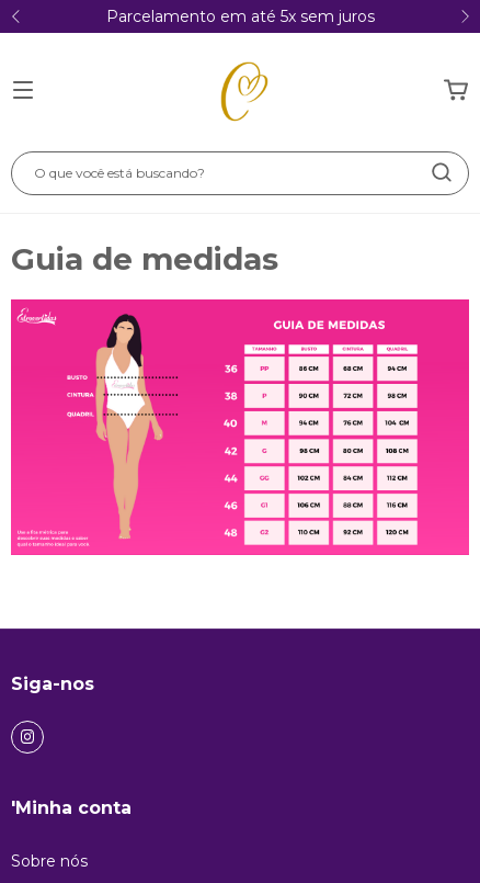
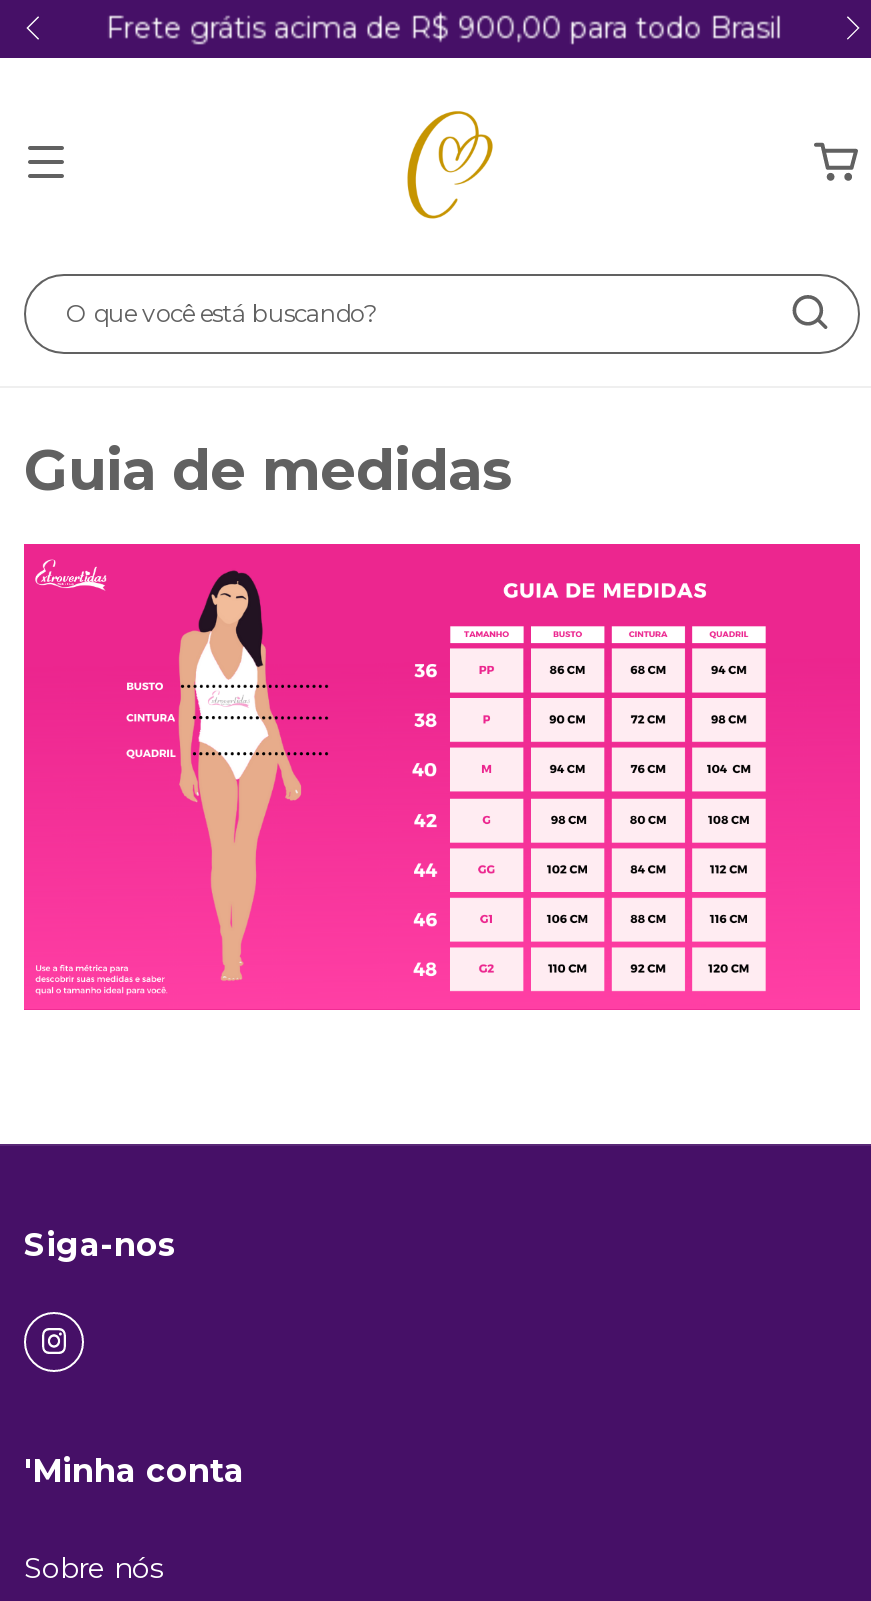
[106,7,374,26] Parcelamento em até 5x sem juros -> [104,10,780,46] Frete grátis acima de R$ 900,00 para todo Brasil

